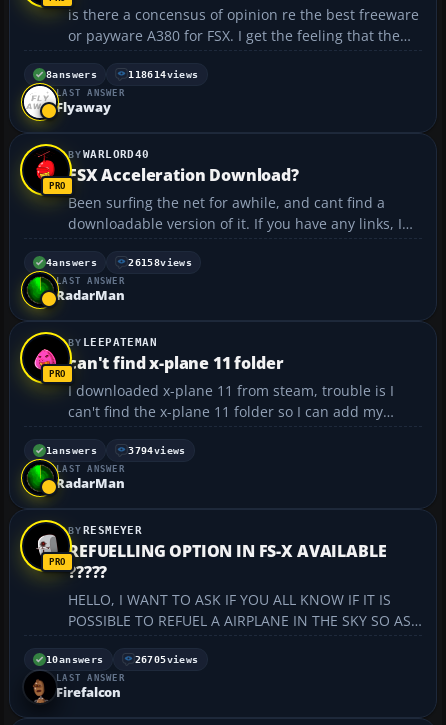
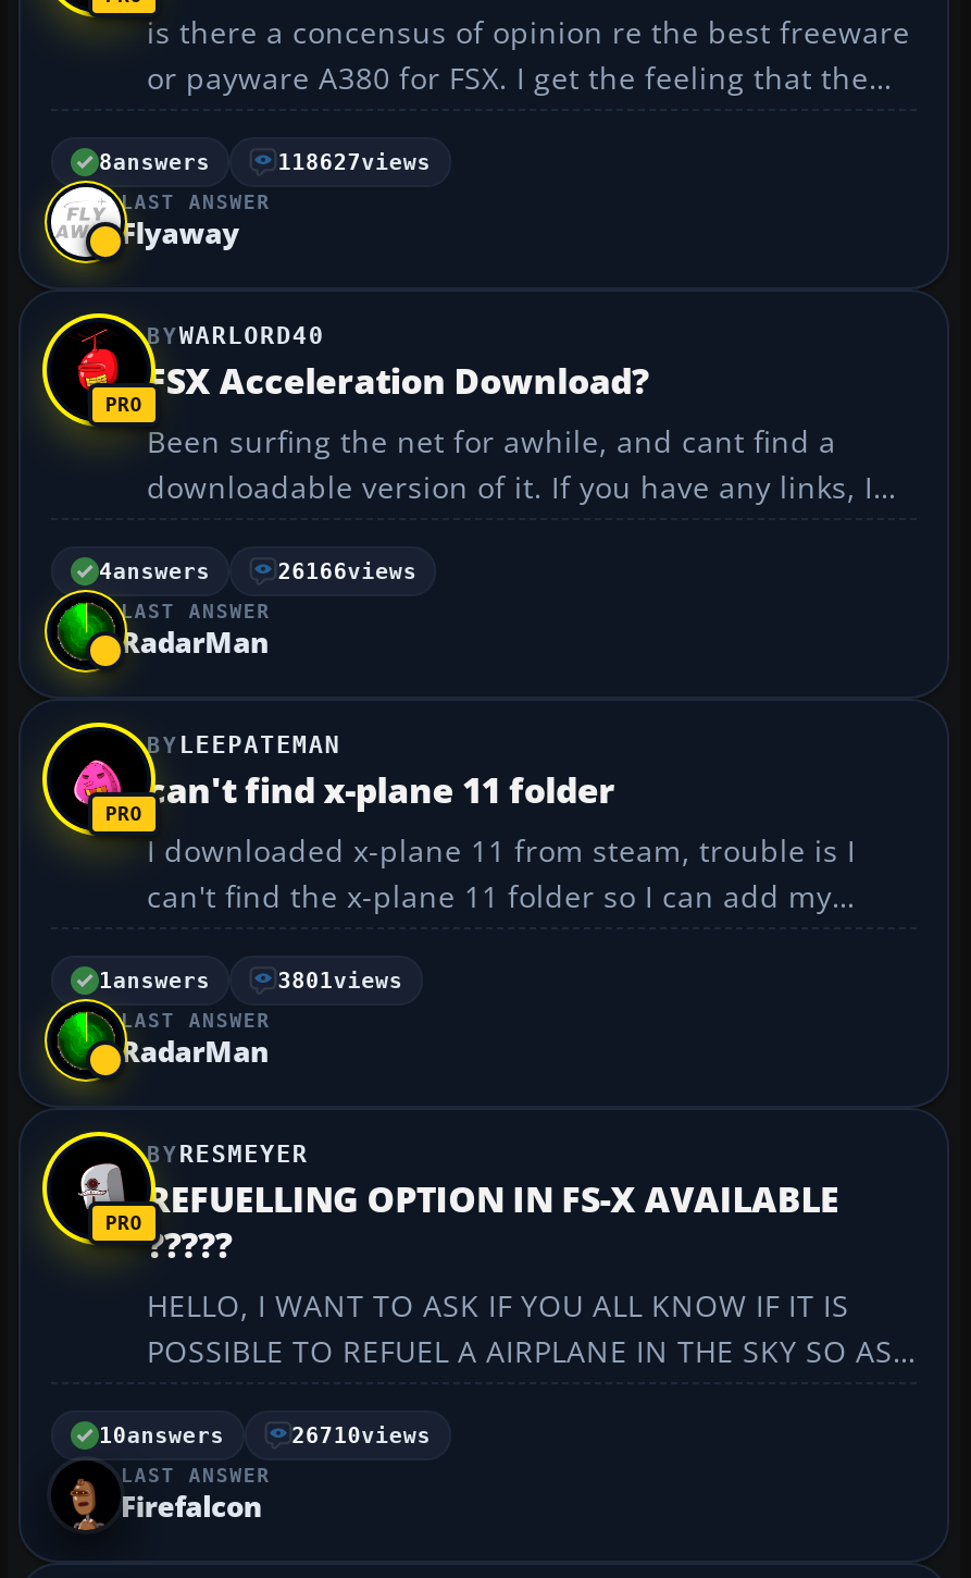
[128,69,199,80] 118614views -> [278,150,431,174] 118627views
[128,257,192,268] 26158views -> [278,559,417,583] 26166views
[128,445,186,456] 3794views -> [278,968,403,992] 3801views
[135,654,199,665] 26705views -> [292,1423,431,1447] 26710views

